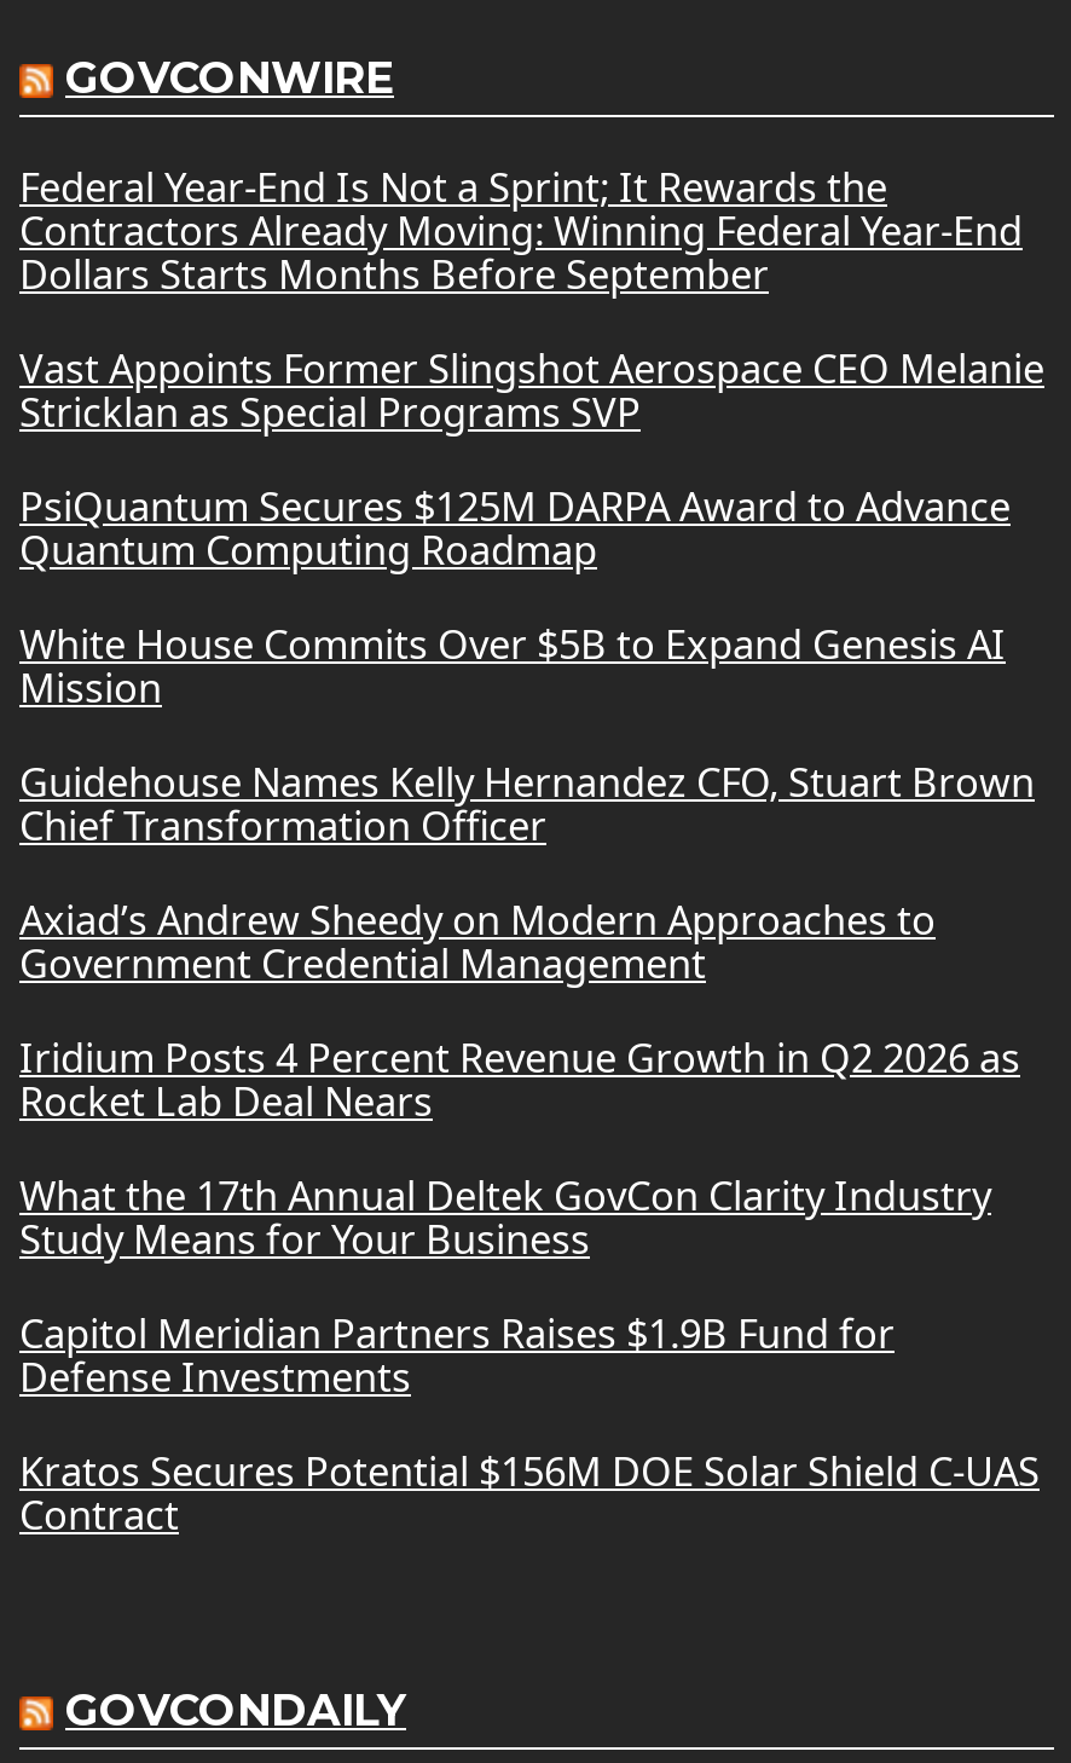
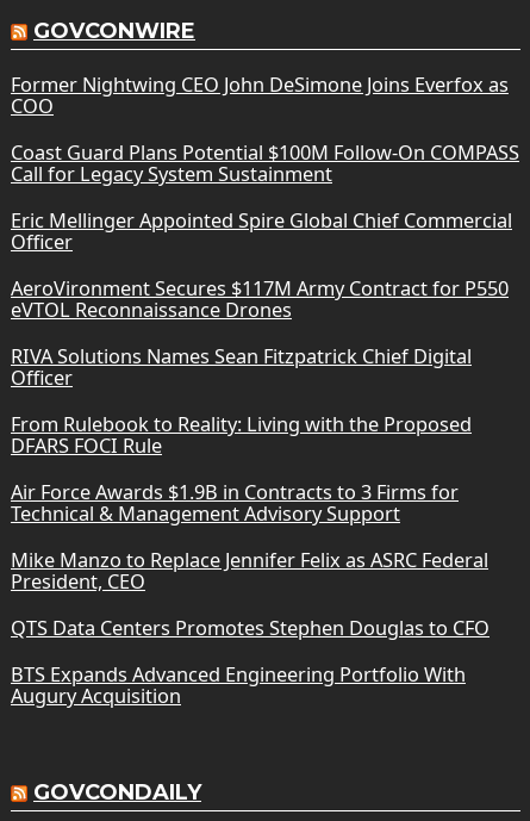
[19,161,1023,301] Federal Year-End Is Not a Sprint; It Rewards the | Contractors Already Moving: Winning Federal Year-End | Dollars Starts Months Before September -> [11,71,509,119] Former Nightwing CEO John DeSimone Joins Everfox as | COO
[19,342,1044,439] Vast Appoints Former Slingshot Aerospace CEO Melanie | Stricklan as Special Programs SVP -> [11,139,519,187] Coast Guard Plans Potential $100M Follow-On COMPASS | Call for Legacy System Sustainment
[19,480,1011,577] PsiQuantum Secures $125M DARPA Award to Advance | Quantum Computing Roadmap -> [11,207,512,255] Eric Mellinger Appointed Spire Global Chief Commercial | Officer
[19,618,1006,714] White House Commits Over $5B to Expand Genesis AI | Mission -> [11,275,509,323] AeroVironment Secures $117M Army Contract for P550 | eVTOL Reconnaissance Drones
[19,756,1035,852] Guidehouse Names Kelly Hernandez CFO, Stuart Brown | Chief Transformation Officer -> [11,343,472,391] RIVA Solutions Names Sean Fitzpatrick Chief Digital | Officer
[19,893,936,990] Axiad’s Andrew Sheedy on Modern Approaches to | Government Credential Management -> [11,411,472,459] From Rulebook to Reality: Living with the Proposed | DFARS FOCI Rule
[19,1031,1020,1128] Iridium Posts 4 Percent Revenue Growth in Q2 2026 as | Rocket Lab Deal Nears -> [11,479,459,527] Air Force Awards $1.9B in Contracts to 3 Firms for | Technical & Management Advisory Support
[19,1169,991,1266] What the 17th Annual Deltek GovCon Clarity Industry | Study Means for Your Business -> [11,547,488,594] Mike Manzo to Replace Jennifer Felix as ASRC Federal | President, CEO
[19,1307,895,1404] Capitol Meridian Partners Raises $1.9B Fund for | Defense Investments -> [11,615,490,641] QTS Data Centers Promotes Stephen Douglas to CFO
[19,1445,1040,1541] Kratos Secures Potential $156M DOE Solar Shield C-UAS | Contract -> [11,661,466,709] BTS Expands Advanced Engineering Portfolio With | Augury Acquisition

